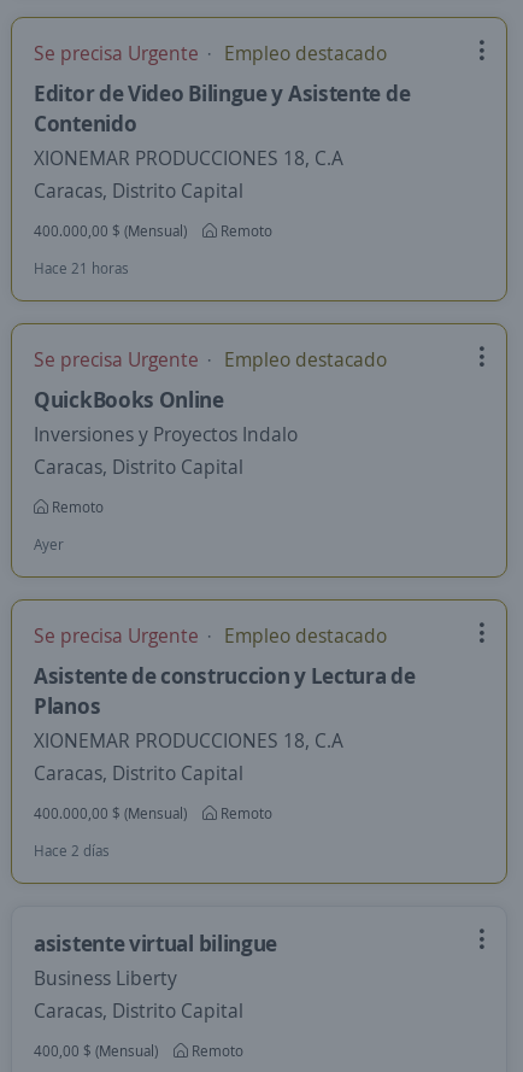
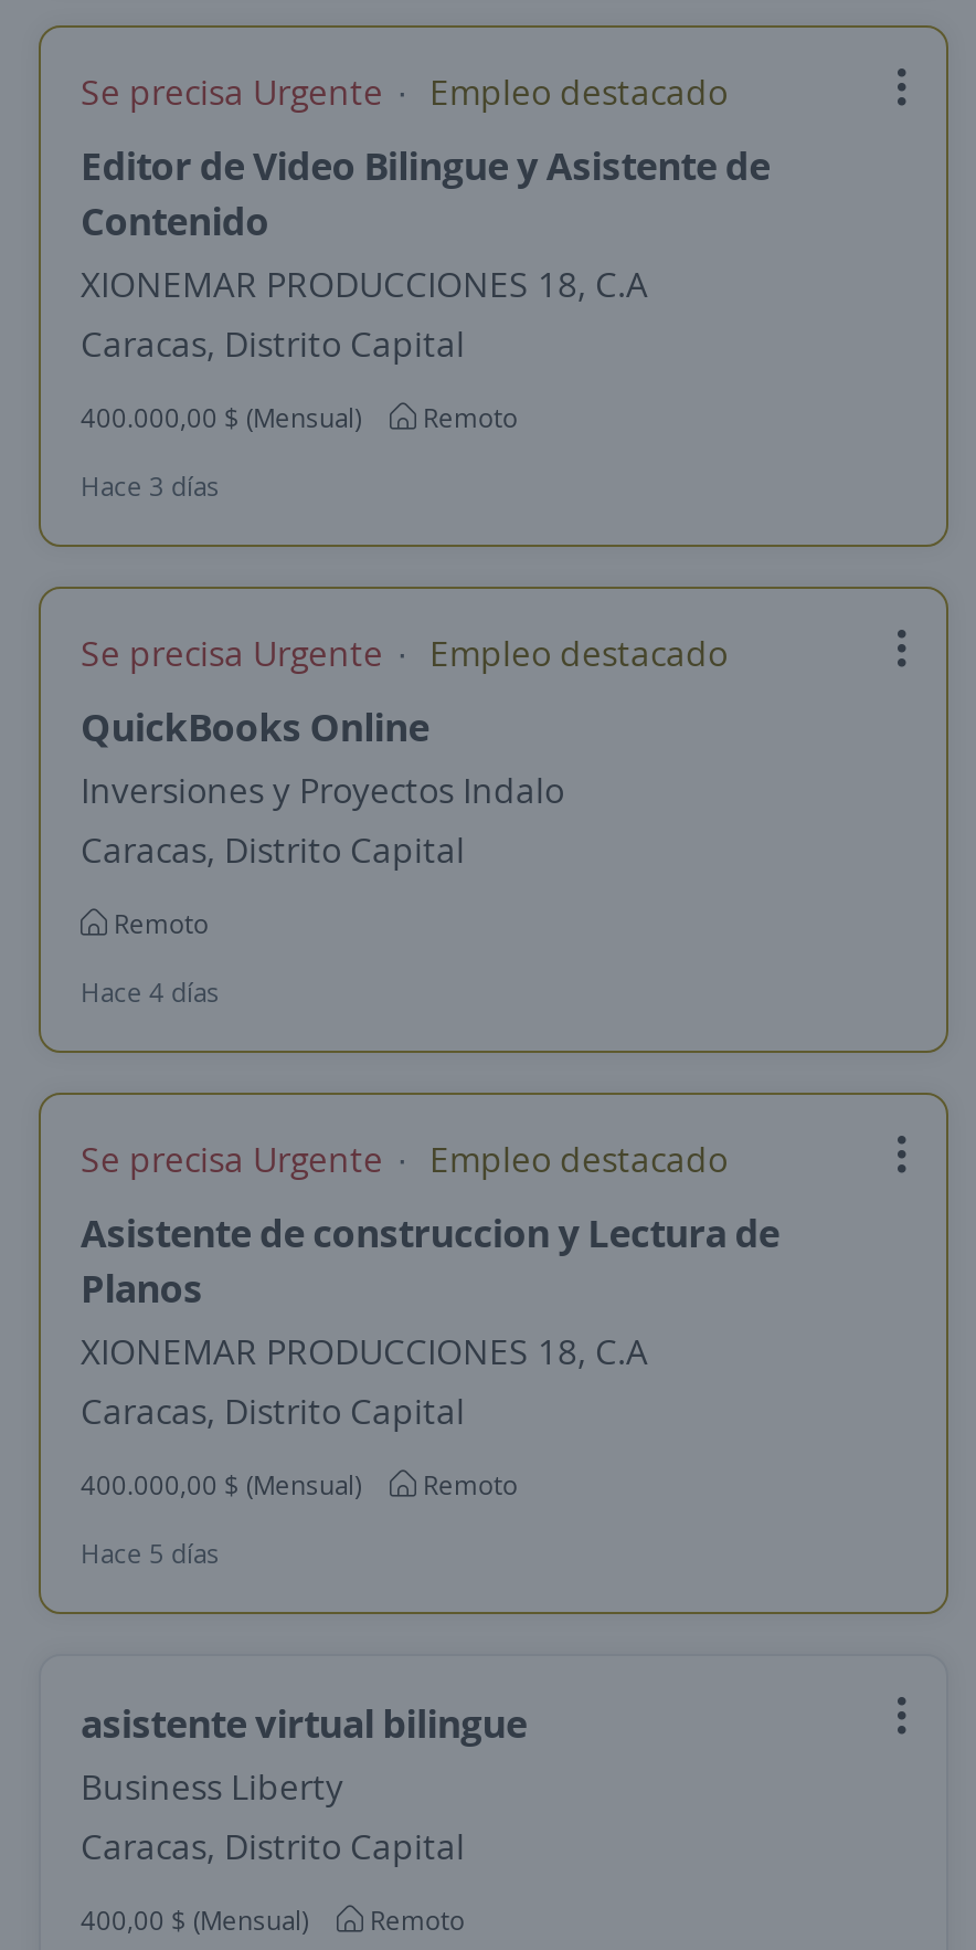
[34,258,129,279] Hace 21 horas -> [81,467,220,505] Hace 3 días
[34,534,64,555] Ayer -> [81,973,220,1011] Hace 4 días
[34,840,110,861] Hace 2 días -> [81,1535,220,1572] Hace 5 días

